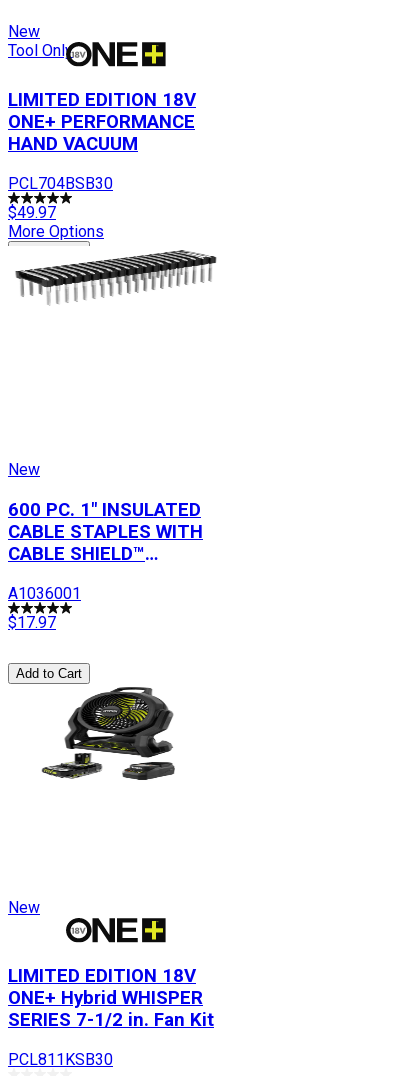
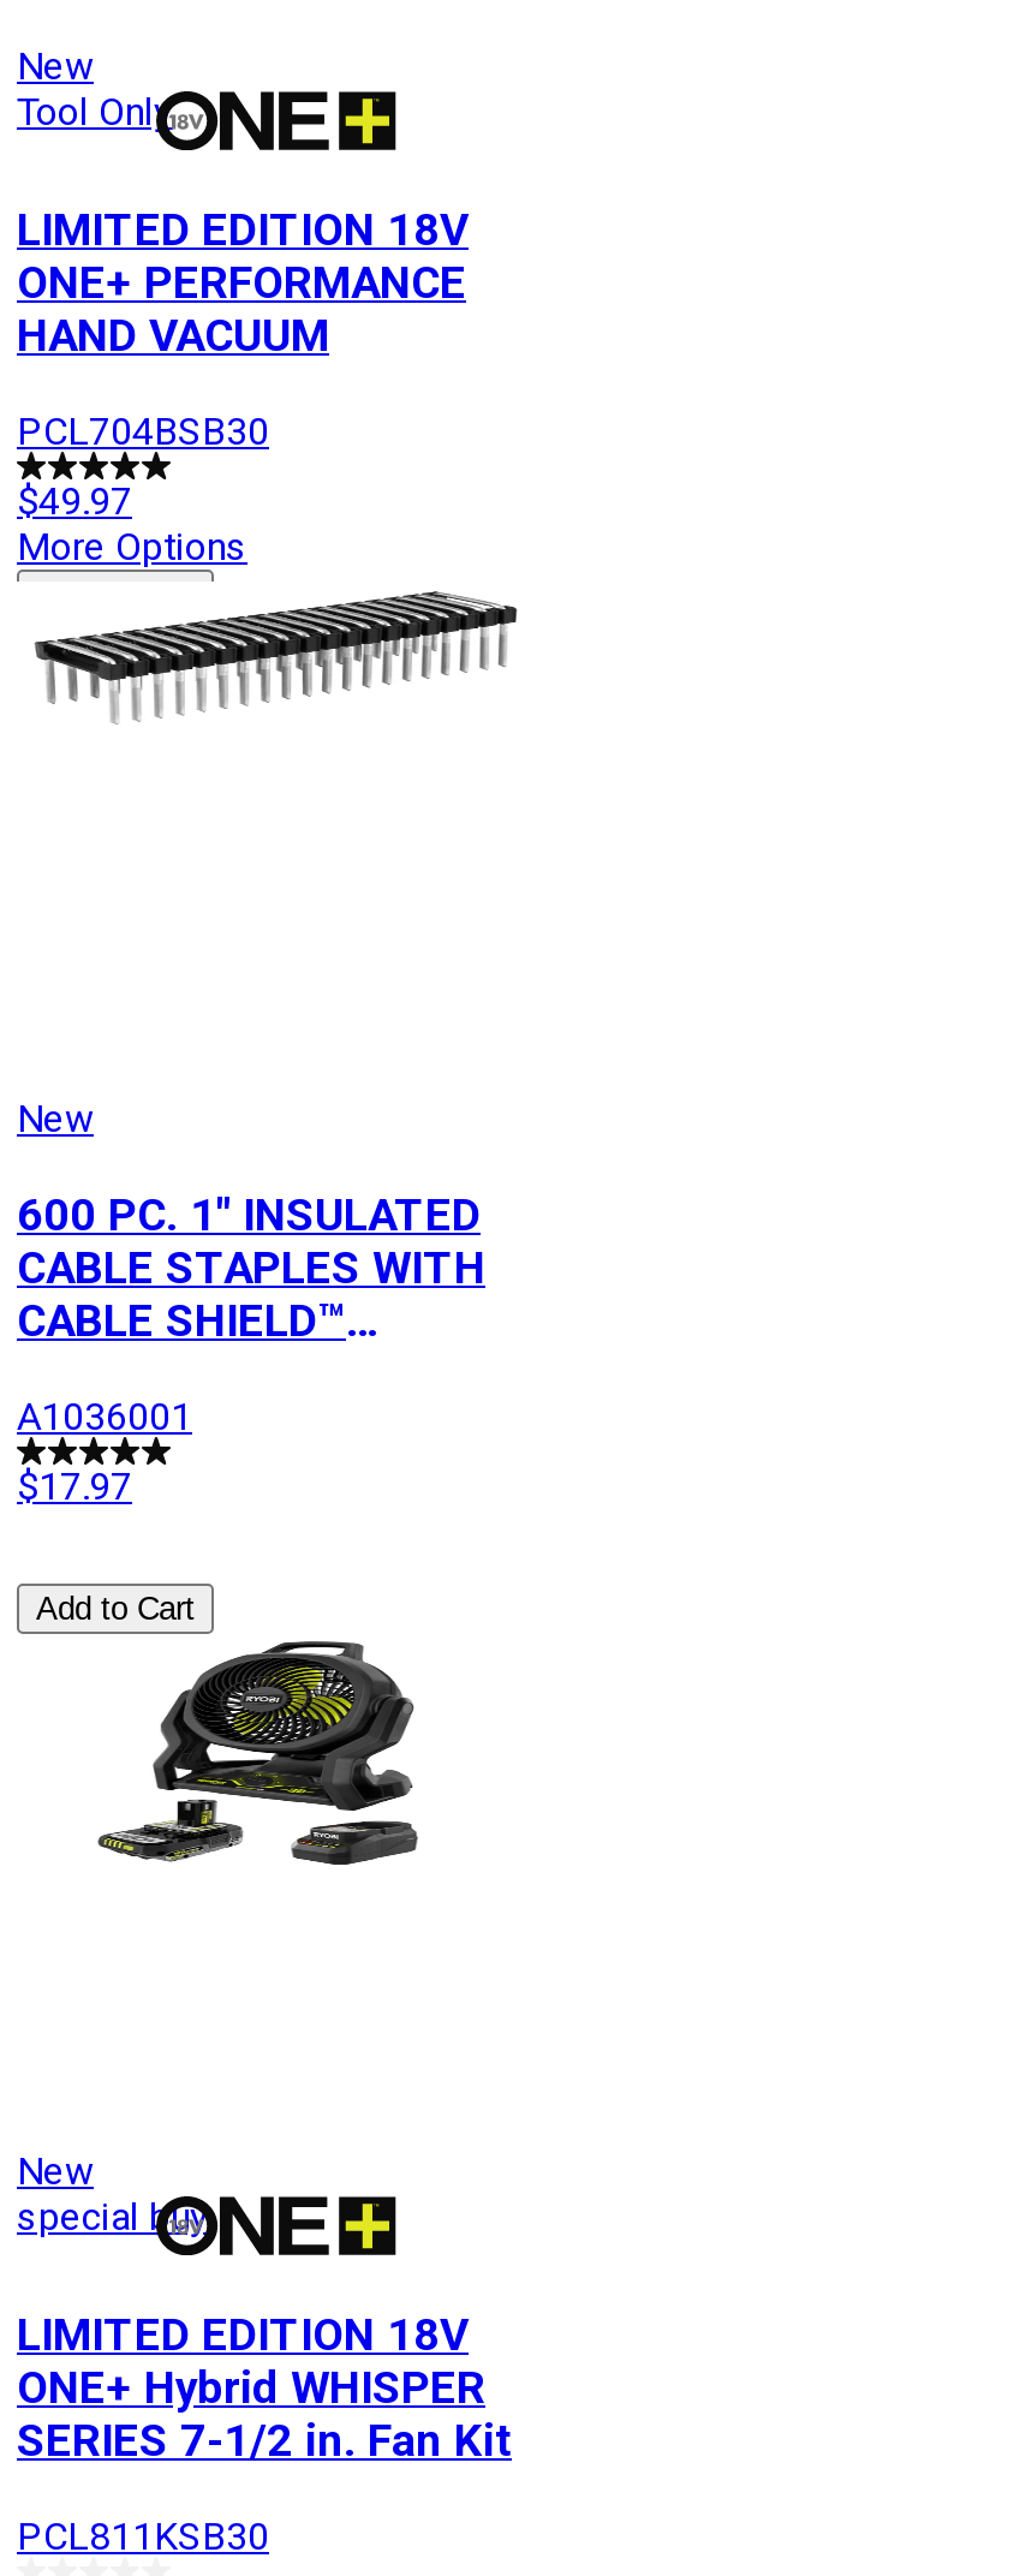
none -> [17,2195,209,2240] special buy

